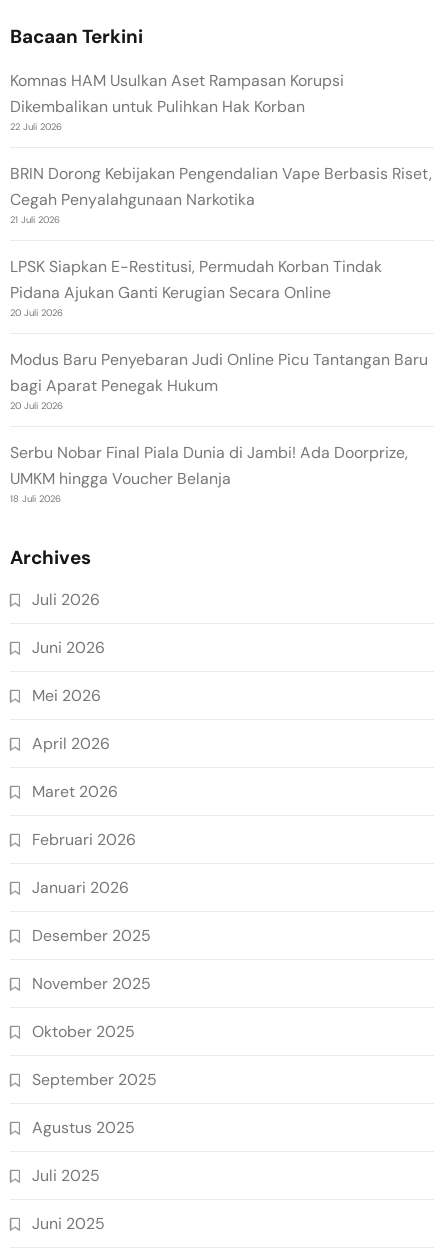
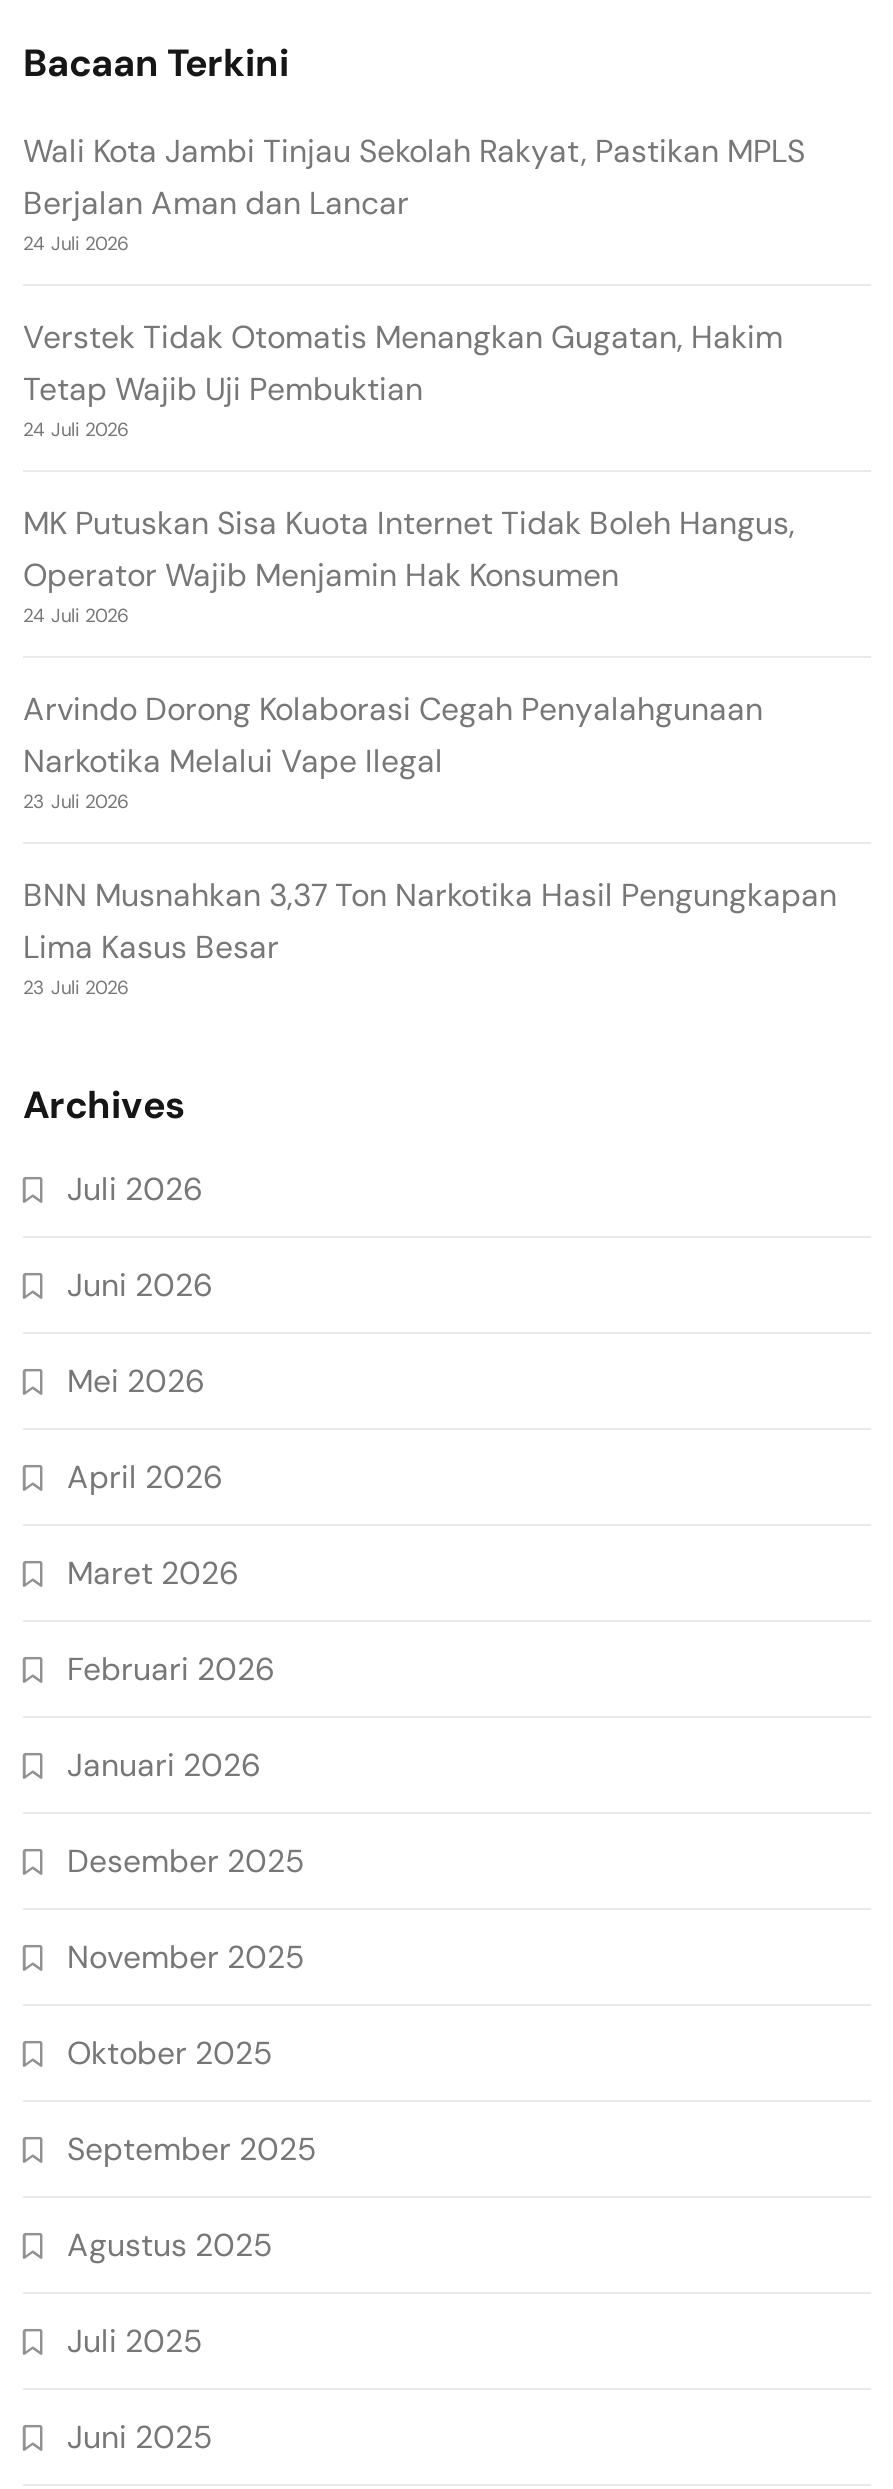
[10,70,344,133] Komnas HAM Usulkan Aset Rampasan Korupsi | Dikembalikan untuk Pulihkan Hak Korban | 22 Juli 2026 -> [23,131,805,257] Wali Kota Jambi Tinjau Sekolah Rakyat, Pastikan MPLS | Berjalan Aman dan Lancar | 24 Juli 2026
[10,163,432,226] BRIN Dorong Kebijakan Pengendalian Vape Berbasis Riset, | Cegah Penyalahgunaan Narkotika | 21 Juli 2026 -> [23,317,783,443] Verstek Tidak Otomatis Menangkan Gugatan, Hakim | Tetap Wajib Uji Pembuktian | 24 Juli 2026
[10,256,382,319] LPSK Siapkan E-Restitusi, Permudah Korban Tindak | Pidana Ajukan Ganti Kerugian Secara Online | 20 Juli 2026 -> [23,503,795,629] MK Putuskan Sisa Kuota Internet Tidak Boleh Hangus, | Operator Wajib Menjamin Hak Konsumen | 24 Juli 2026
[10,349,428,412] Modus Baru Penyebaran Judi Online Picu Tantangan Baru | bagi Aparat Penegak Hukum | 20 Juli 2026 -> [23,689,763,815] Arvindo Dorong Kolaborasi Cegah Penyalahgunaan | Narkotika Melalui Vape Ilegal | 23 Juli 2026
[10,442,408,505] Serbu Nobar Final Piala Dunia di Jambi! Ada Doorprize, | UMKM hingga Voucher Belanja | 18 Juli 2026 -> [23,875,837,1001] BNN Musnahkan 3,37 Ton Narkotika Hasil Pengungkapan | Lima Kasus Besar | 23 Juli 2026

